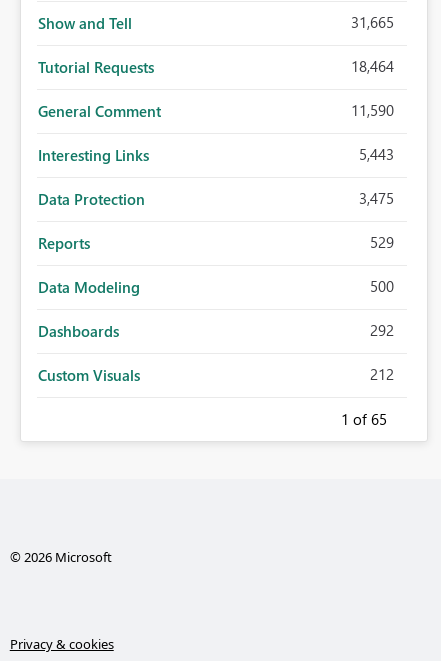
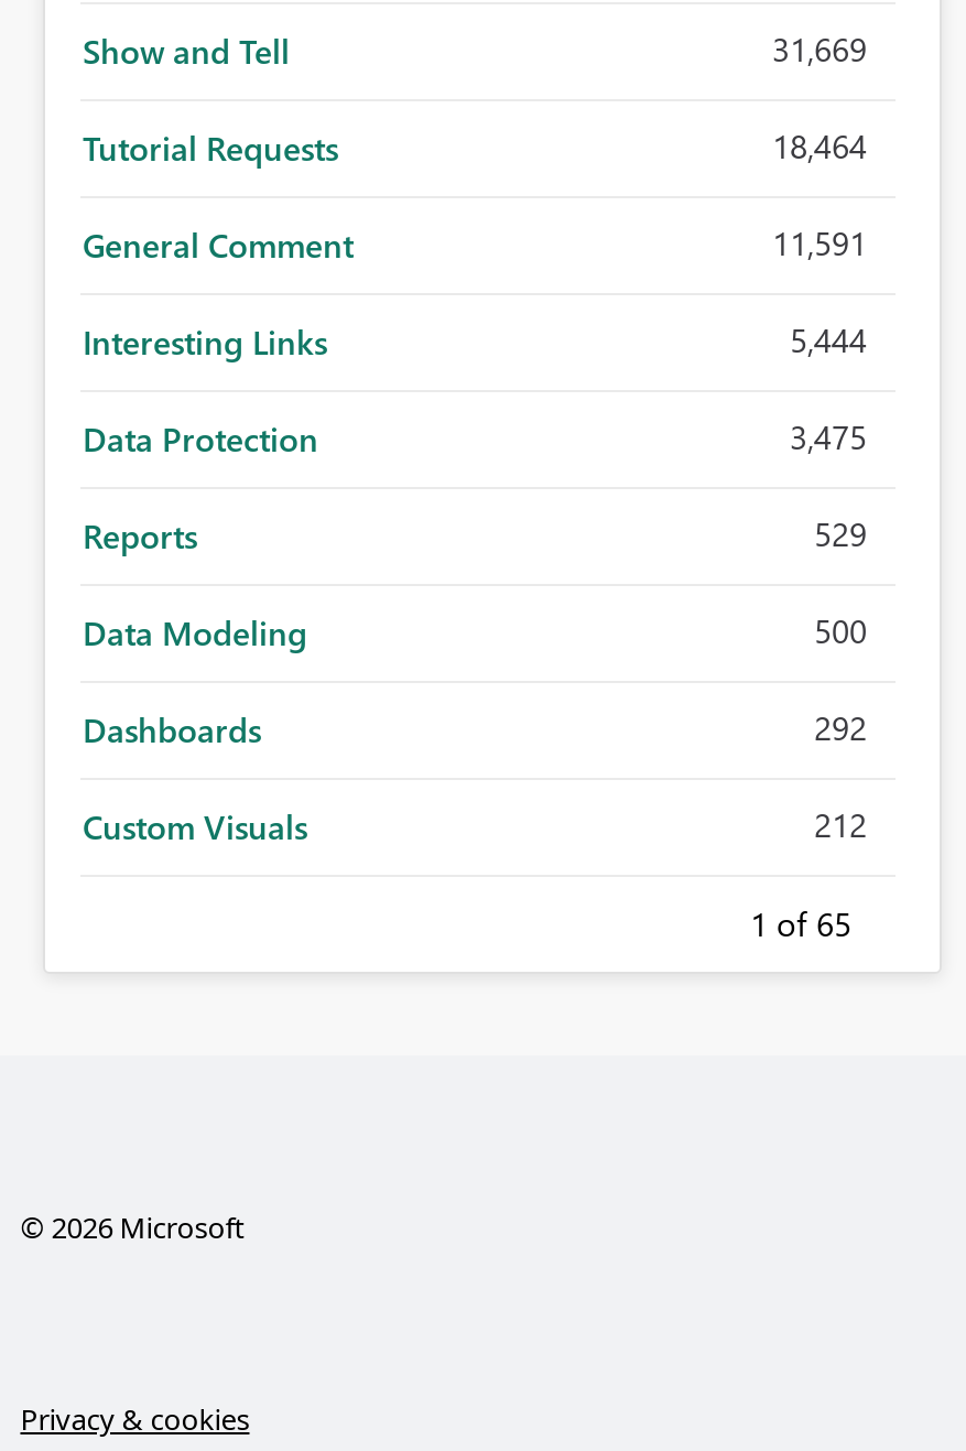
[351,12,394,32] 31,665 -> [772,26,867,70] 31,669
[351,100,394,120] 11,590 -> [772,220,867,264] 11,591
[359,144,394,164] 5,443 -> [790,317,867,361] 5,444

